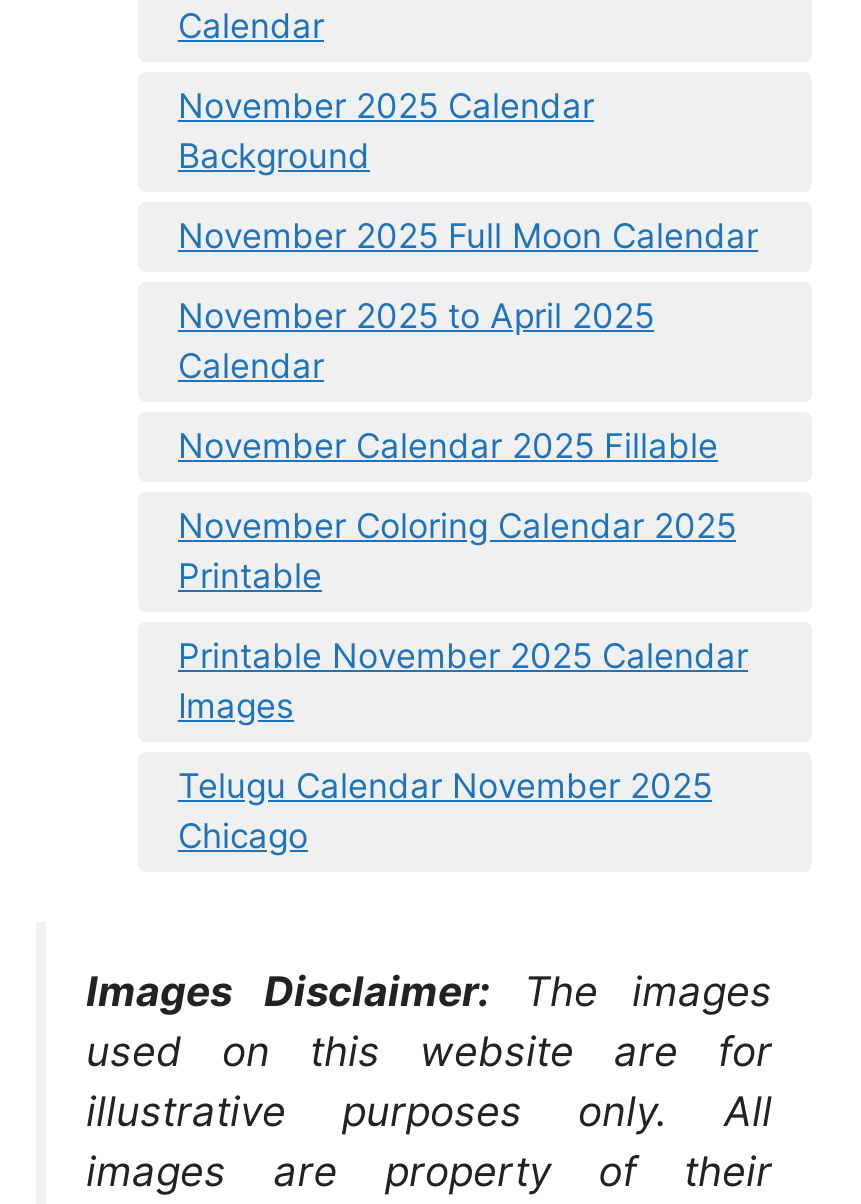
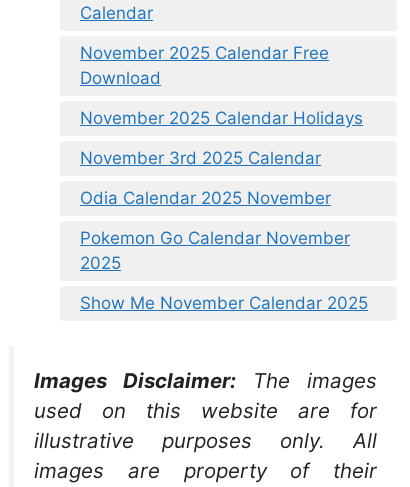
[178,86,758,856] November 2025 Calendar | Background | November 2025 Full Moon Calendar | November 2025 to April 2025 | Calendar | November Calendar 2025 Fillable | November Coloring Calendar 2025 | Printable | Printable November 2025 Calendar | Images | Telugu Calendar November 2025 | Chicago -> [80,43,368,313] November 2025 Calendar Free | Download | November 2025 Calendar Holidays | November 3rd 2025 Calendar | Odia Calendar 2025 November | Pokemon Go Calendar November | 2025 | Show Me November Calendar 2025

